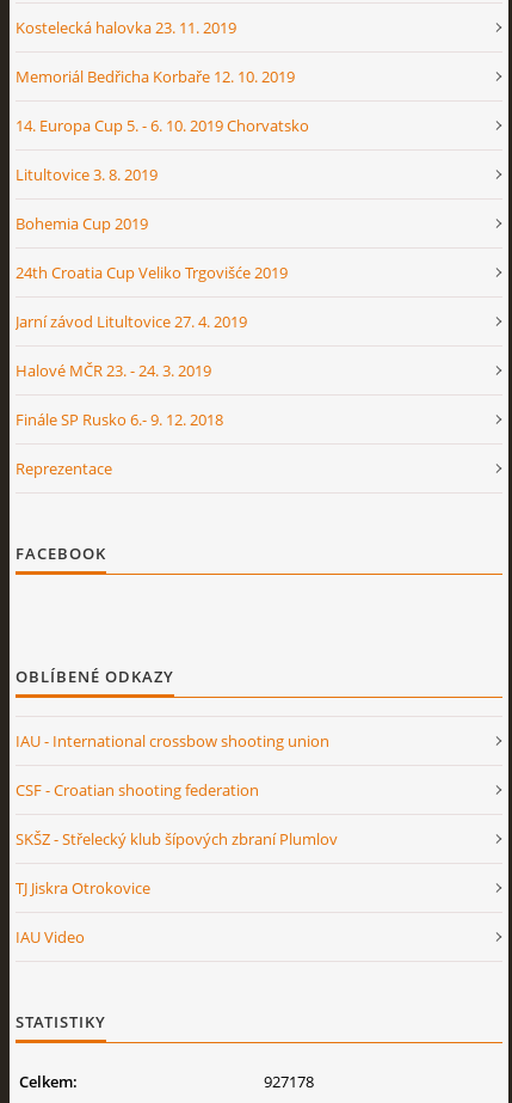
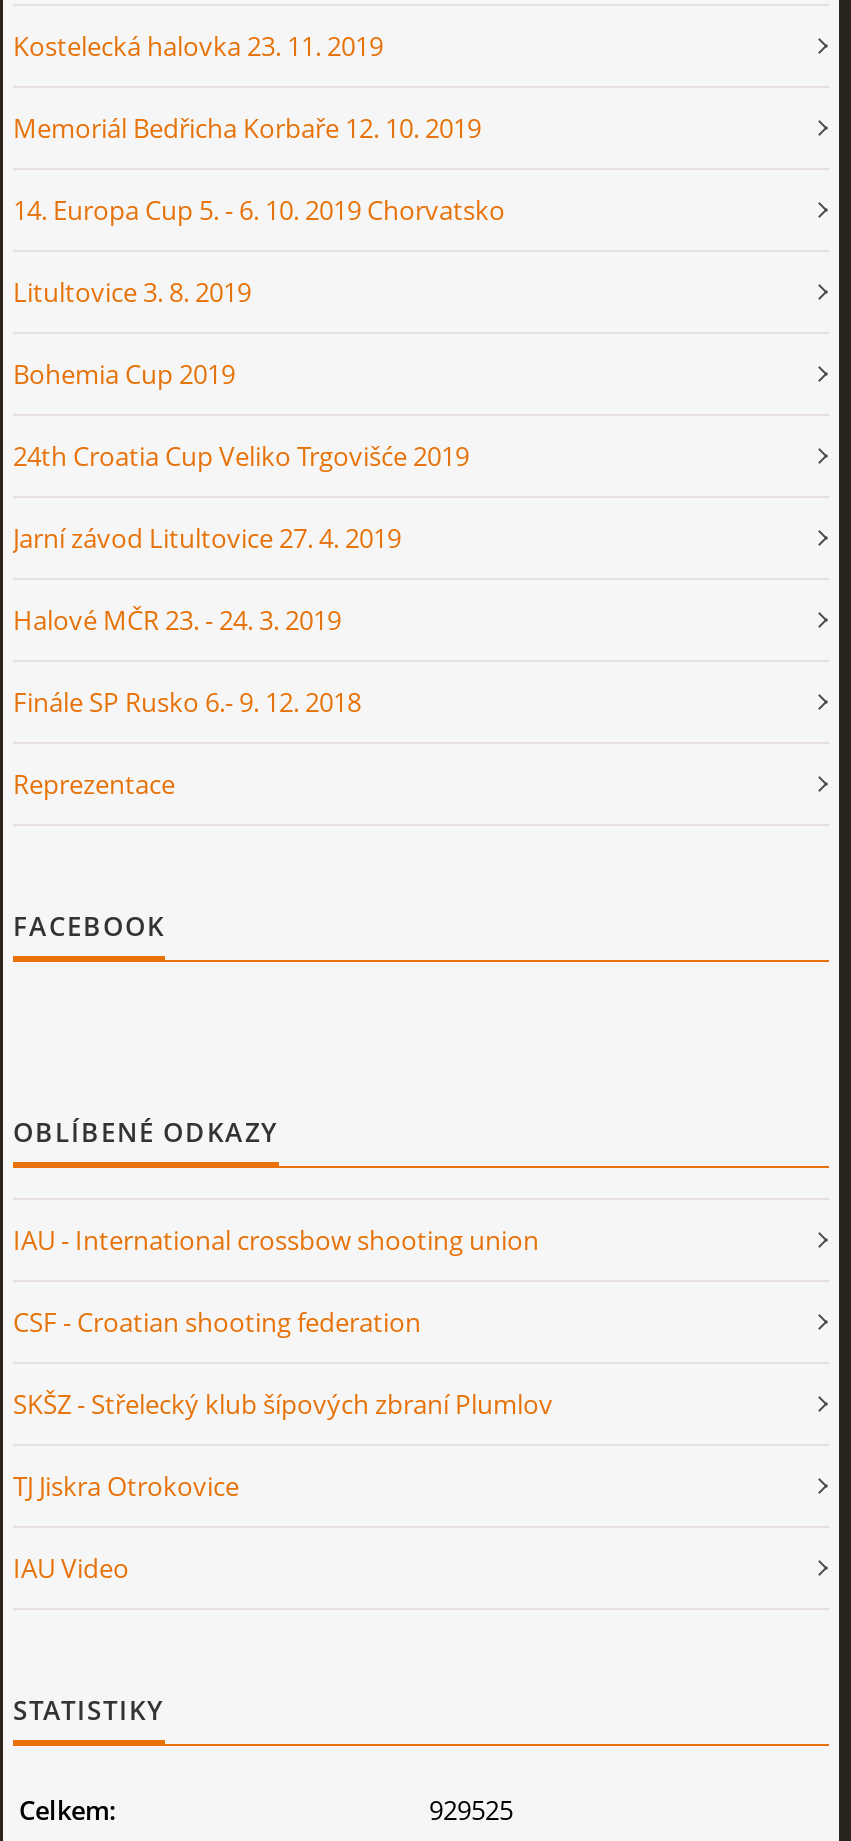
[264,1071,314,1093] 927178 -> [429,1793,513,1829] 929525

